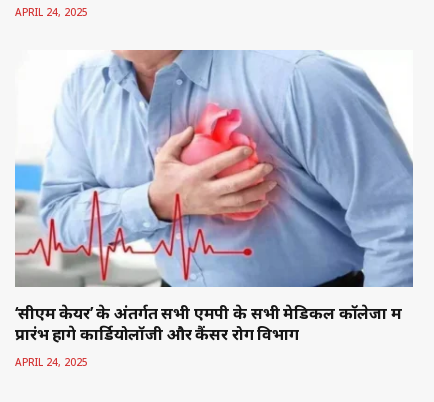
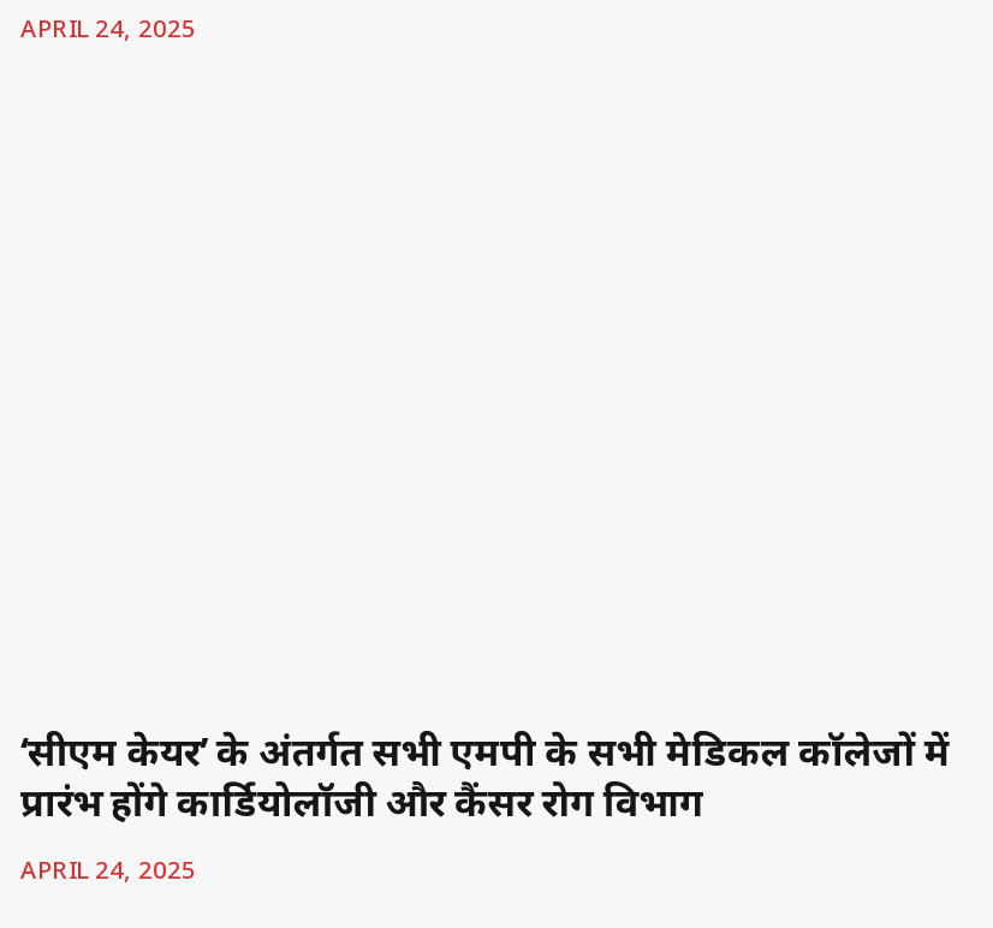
[14,49,414,288] [image] -> none

